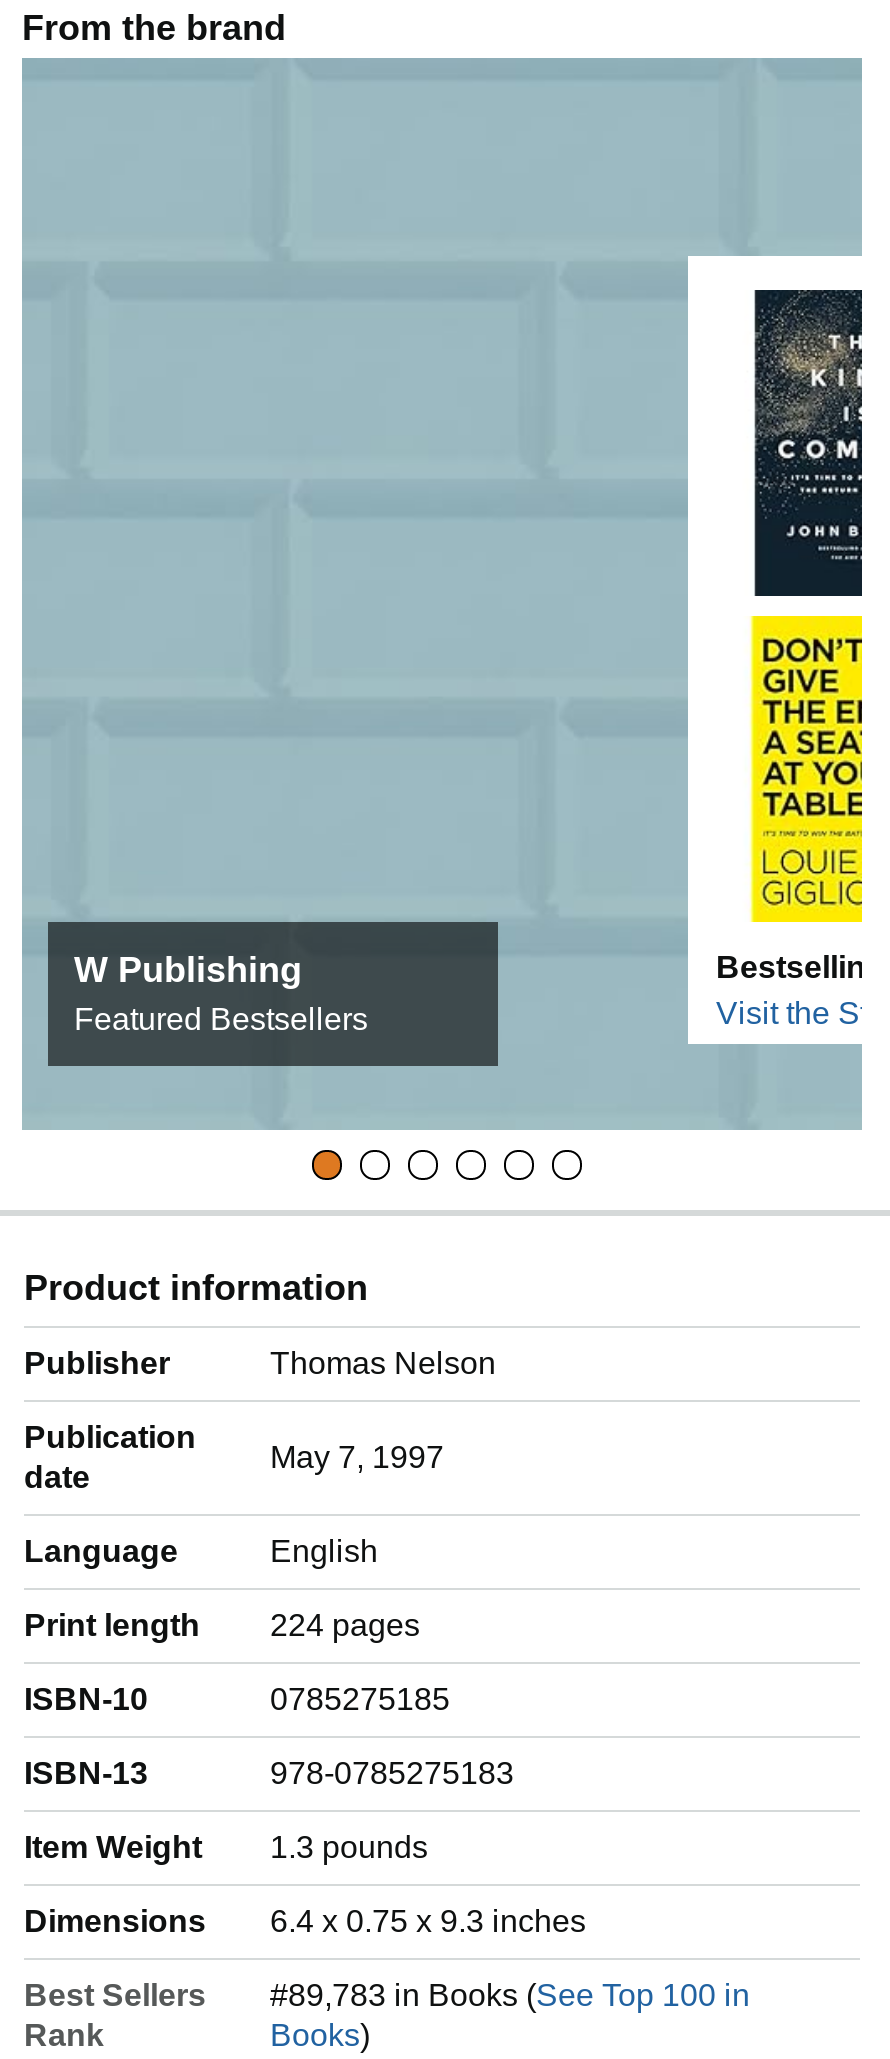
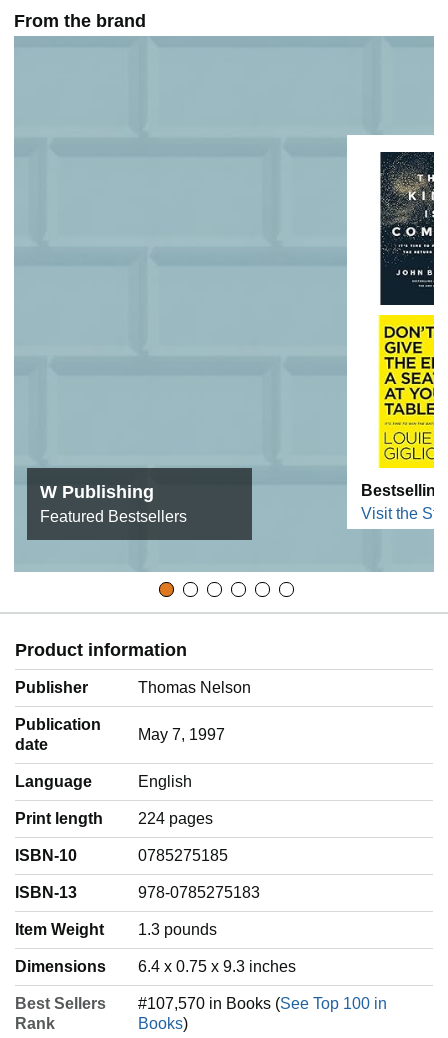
[270,1977,750,2011] #89,783 in Books (See Top 100 in -> [138,995,387,1012] #107,570 in Books (See Top 100 in

